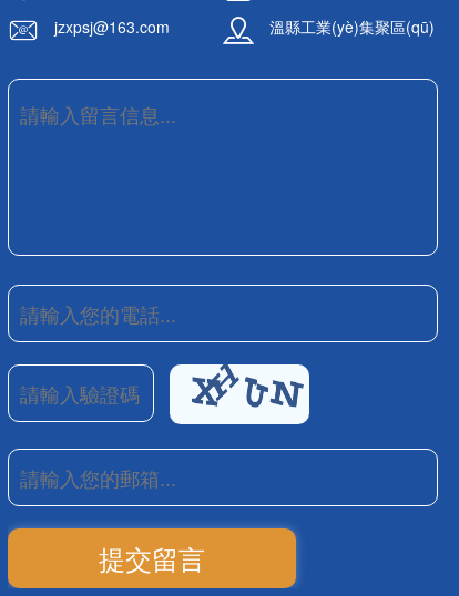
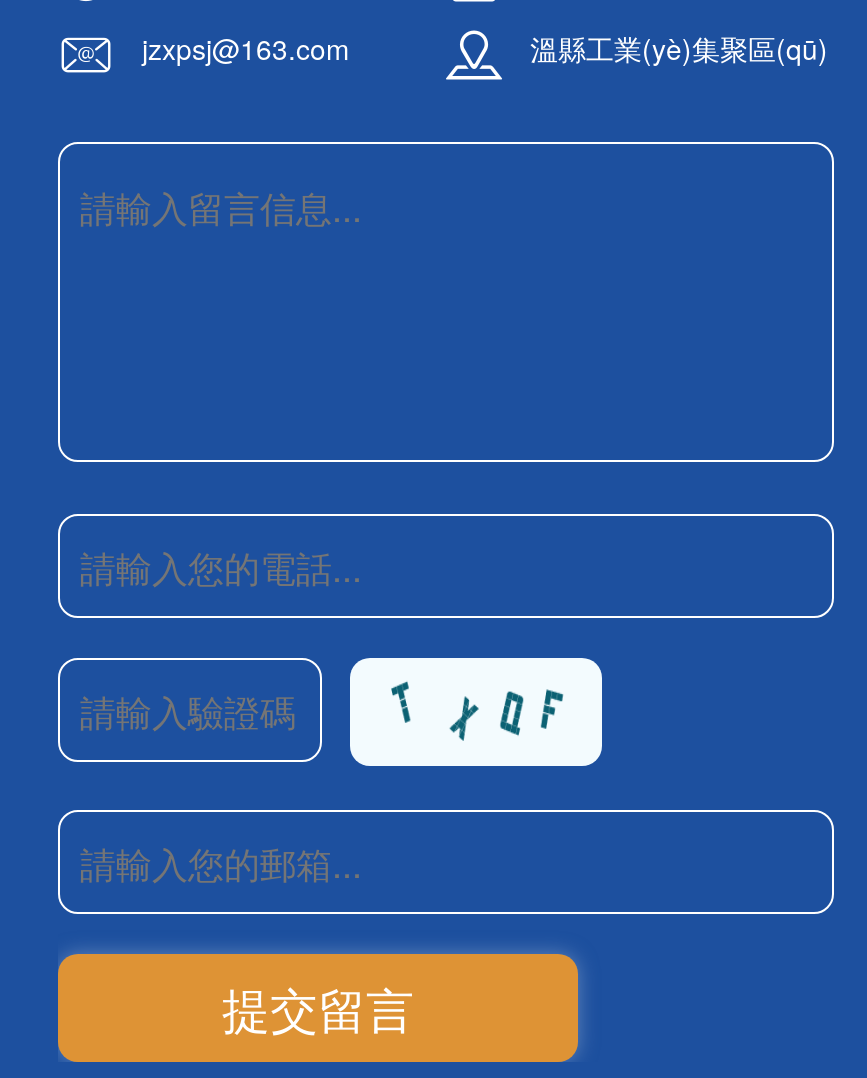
[191,364,305,409] [image] -> [390,656,592,742] [image]

